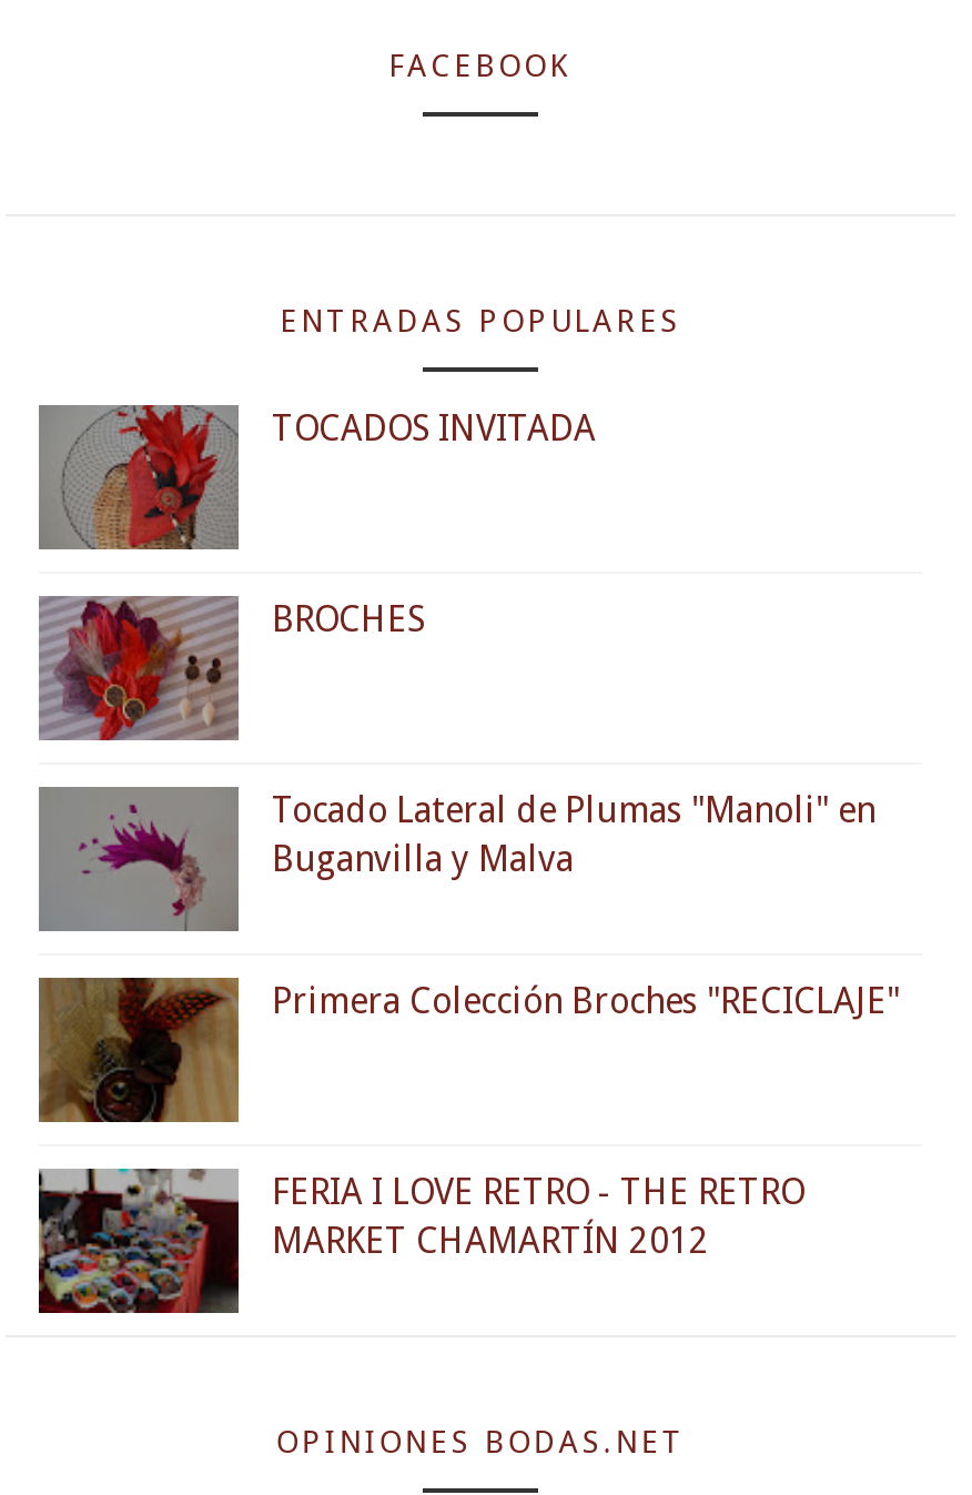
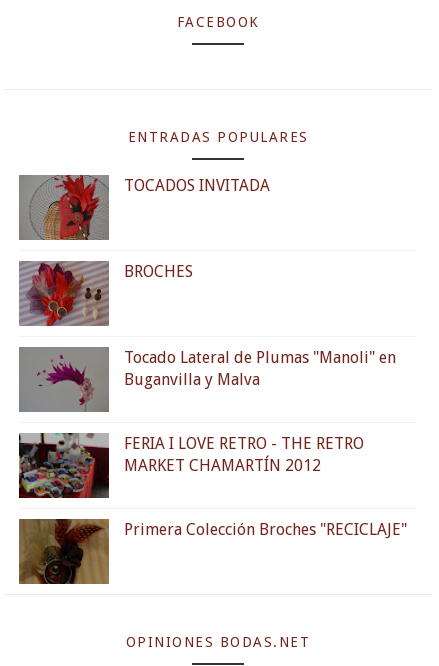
moved [39,978,900,1122] -> [18,518,407,585]: [image] | Primera Colección Broches "RECICLAJE"
moved [34,1164,804,1317] -> [17,431,364,500]: [image] | FERIA I LOVE RETRO - THE RETRO | MARKET CHAMARTÍN 2012

